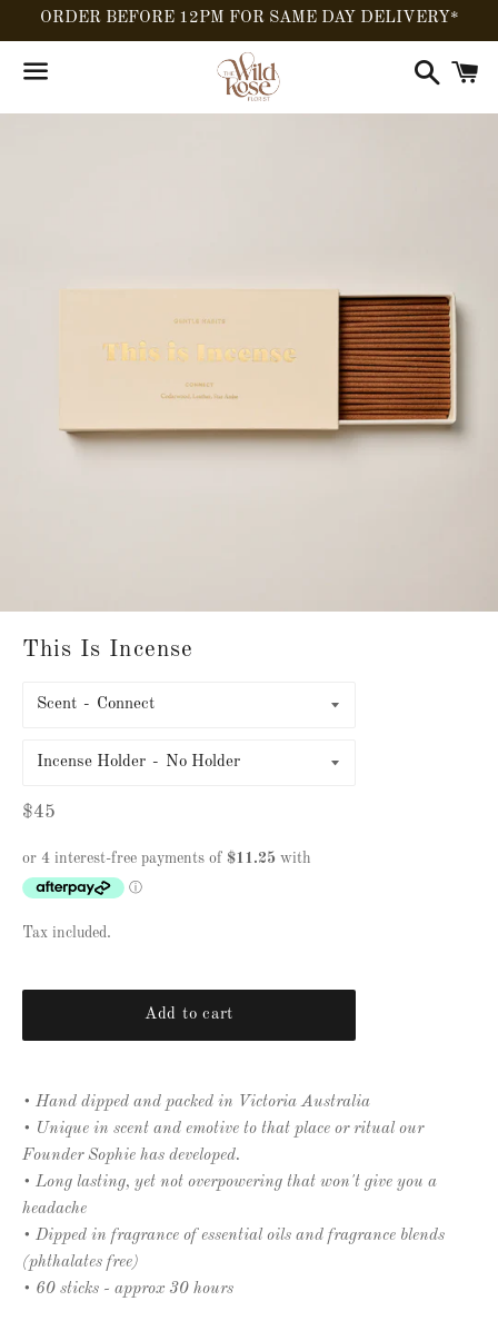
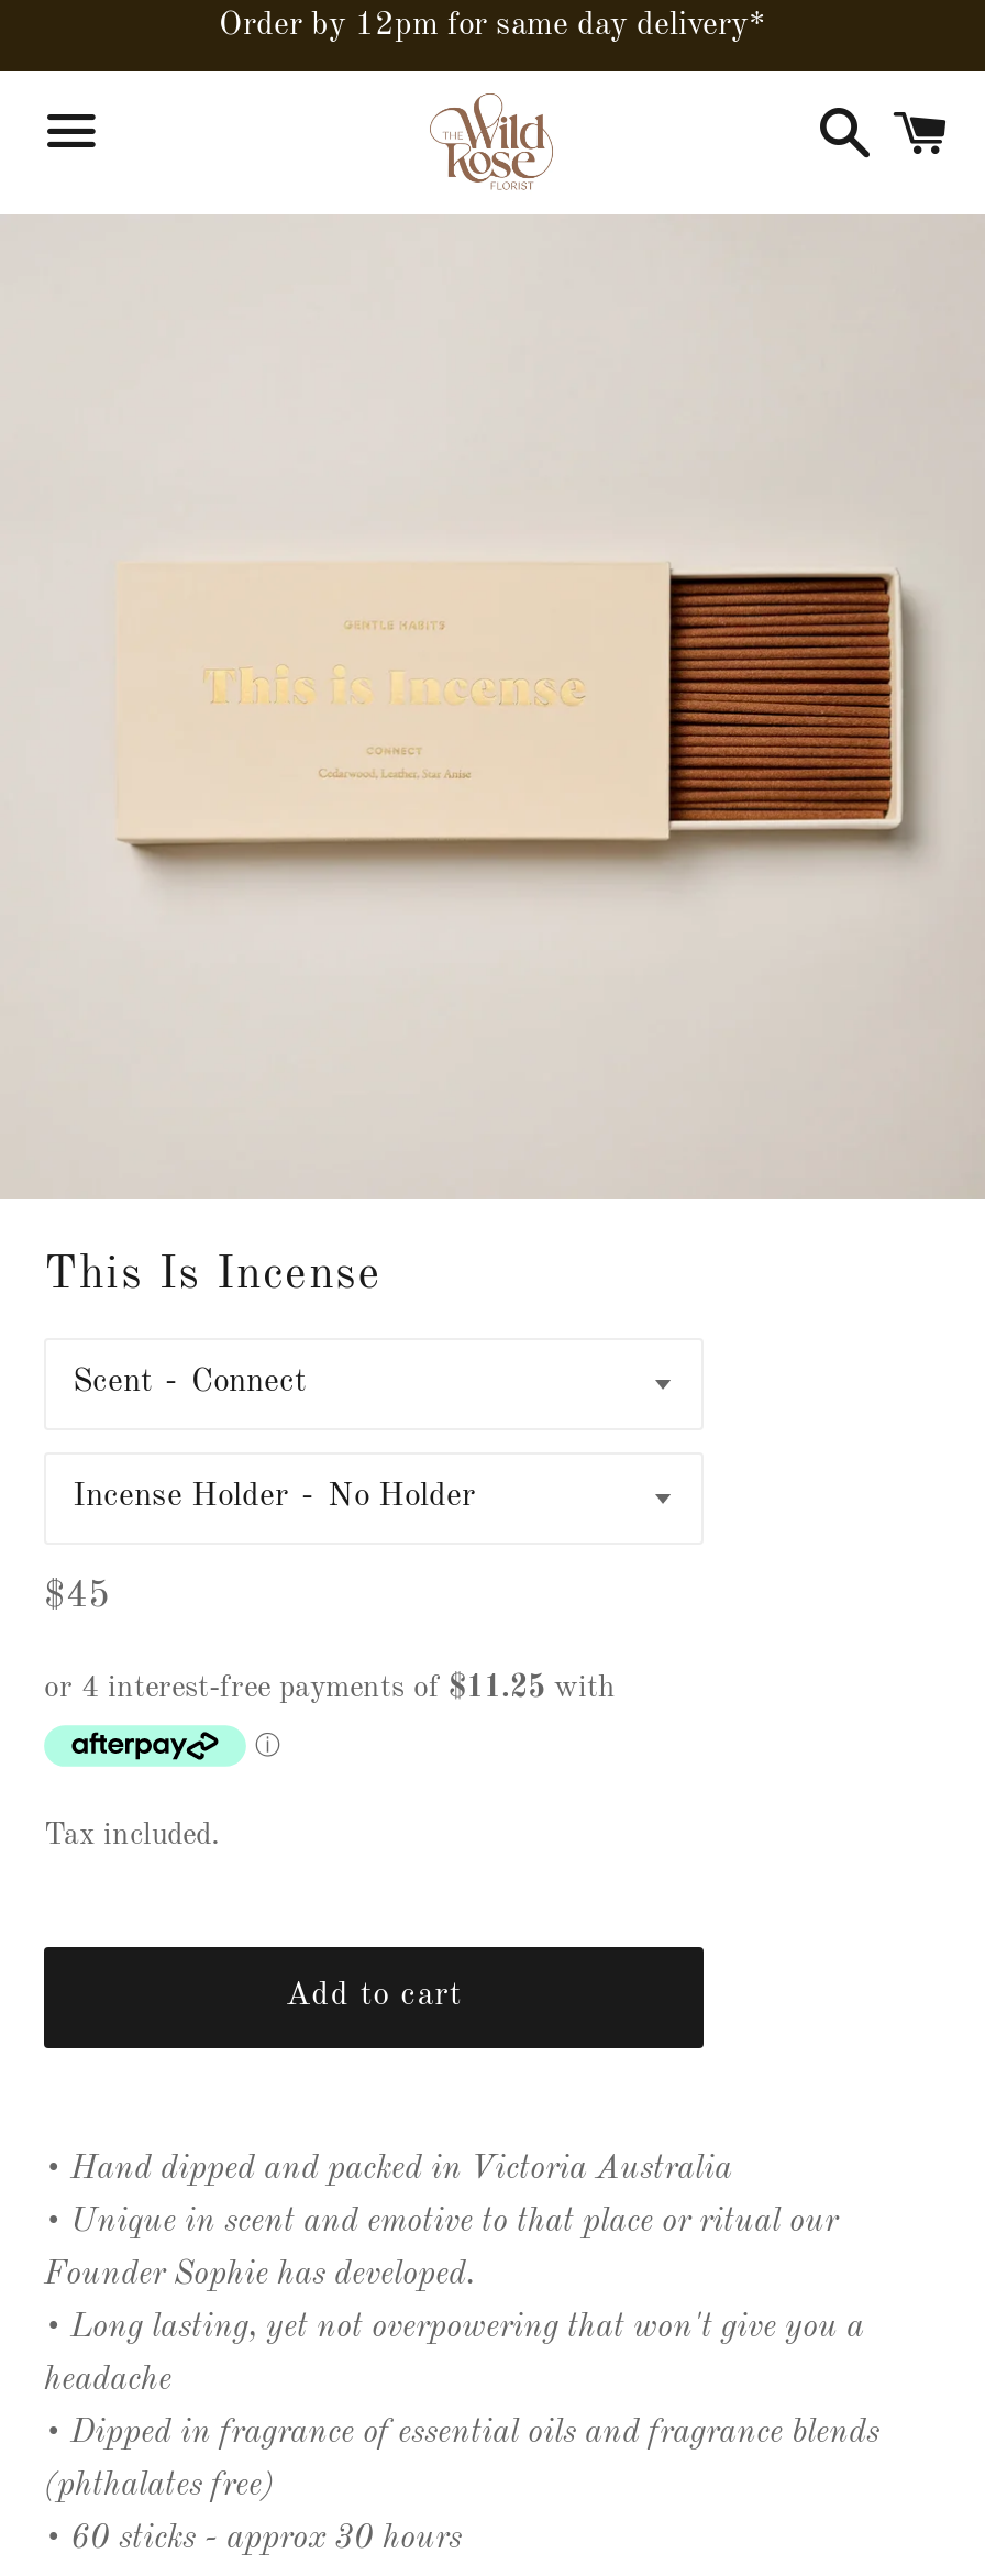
[39,10,459,27] ORDER BEFORE 12PM FOR SAME DAY DELIVERY* -> [219,10,766,43] Order by 12pm for same day delivery*

